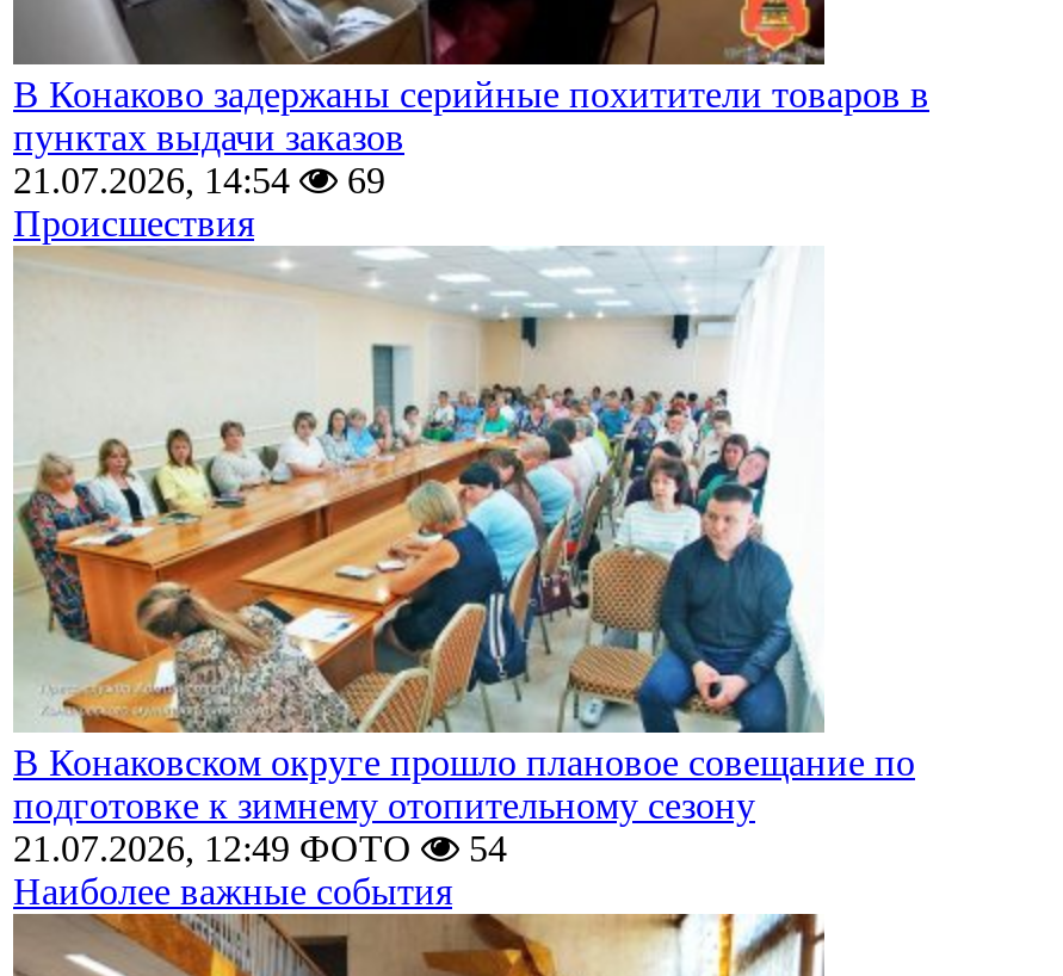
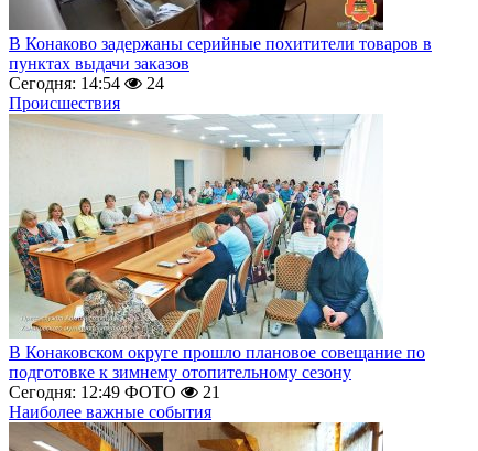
[13,160,385,200] 21.07.2026, 14:54 | 69 -> [9,74,164,93] Сегодня: 14:54 | 24
[13,828,421,869] 21.07.2026, 12:49 ФОТО -> [9,383,181,401] Сегодня: 12:49 ФОТО
[459,828,507,869] 54 -> [198,383,220,401] 21

